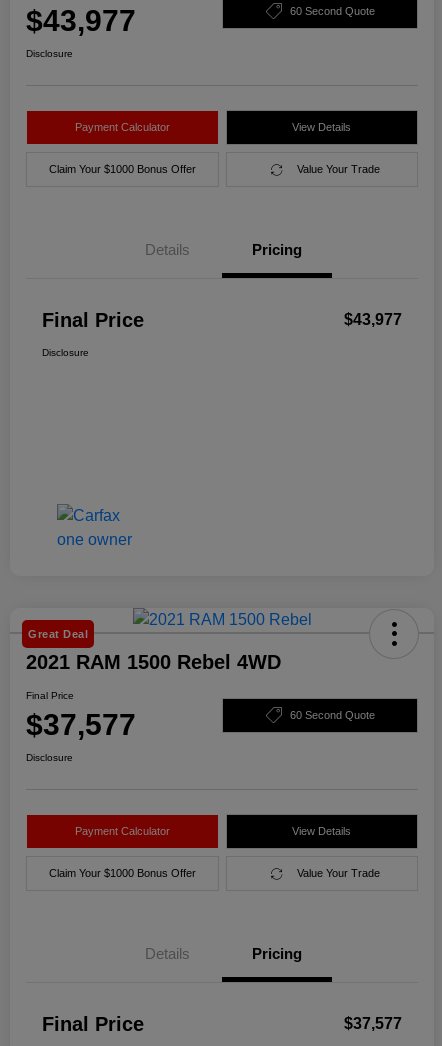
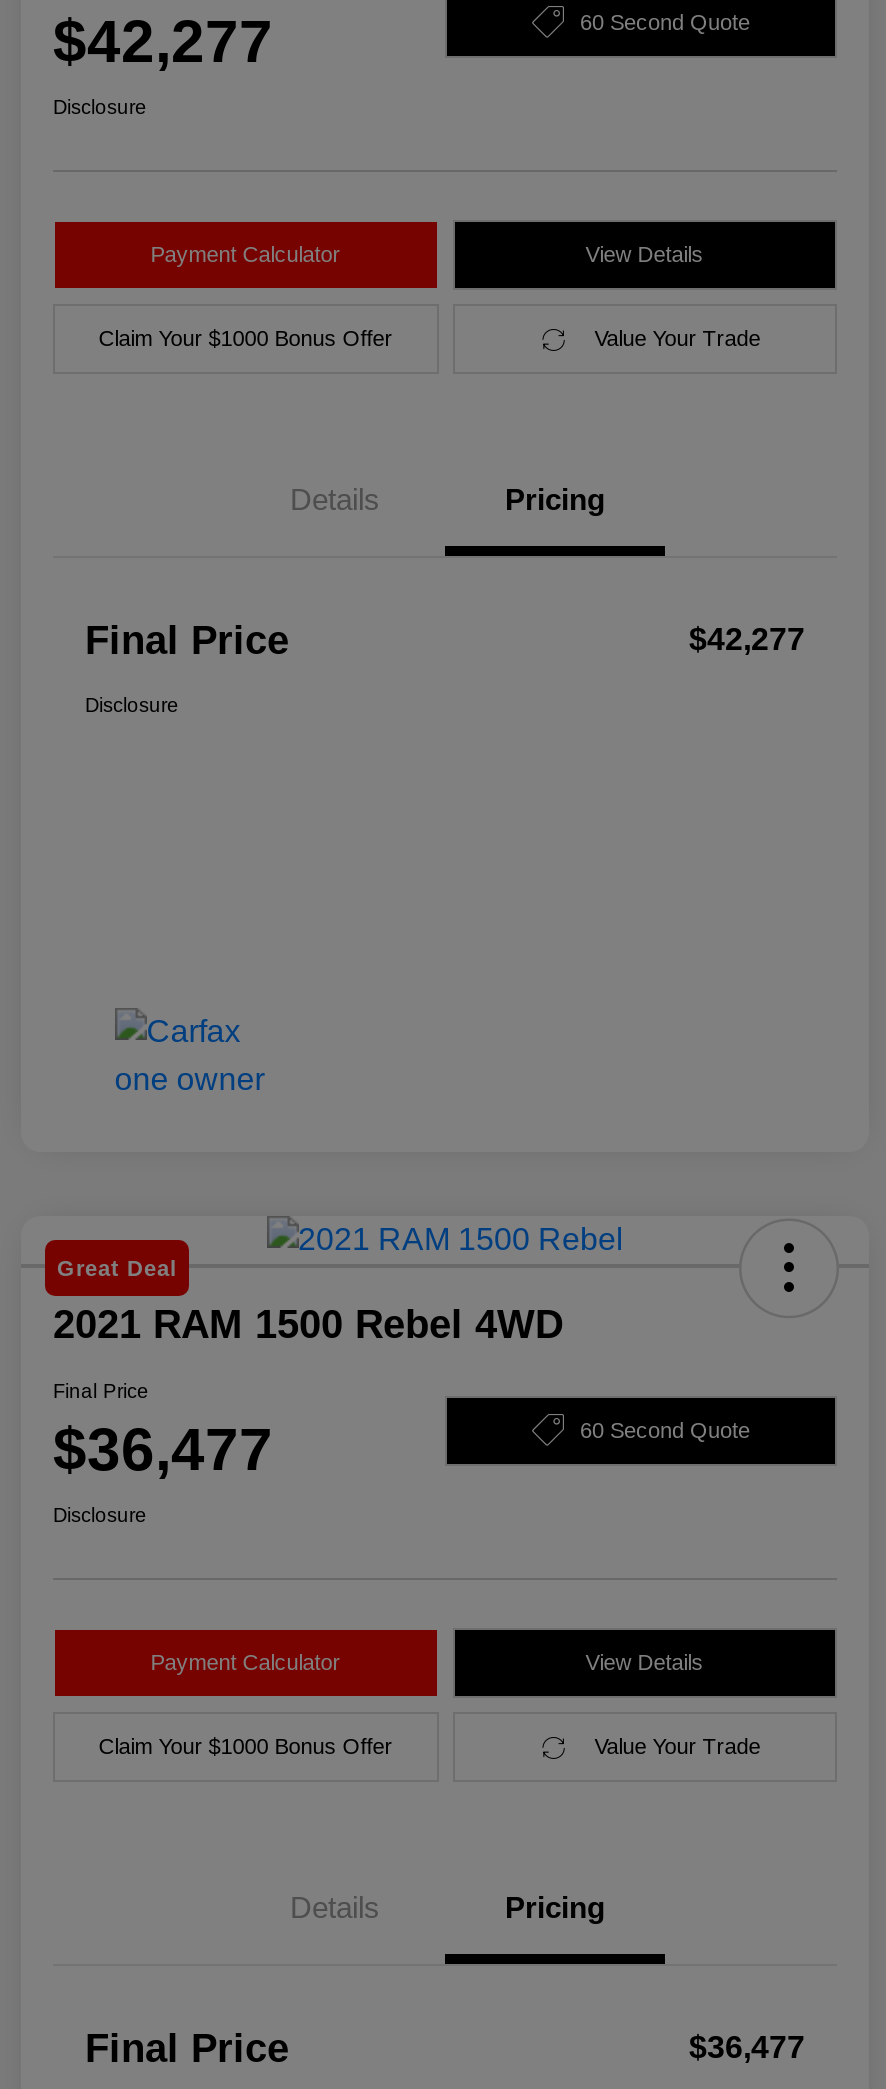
[26,4,136,37] $43,977 -> [53,8,273,74] $42,277
[344,311,402,328] $43,977 -> [689,622,805,656] $42,277
[26,708,136,741] $37,577 -> [53,1416,273,1482] $36,477
[344,1015,402,1032] $37,577 -> [689,2030,805,2064] $36,477

